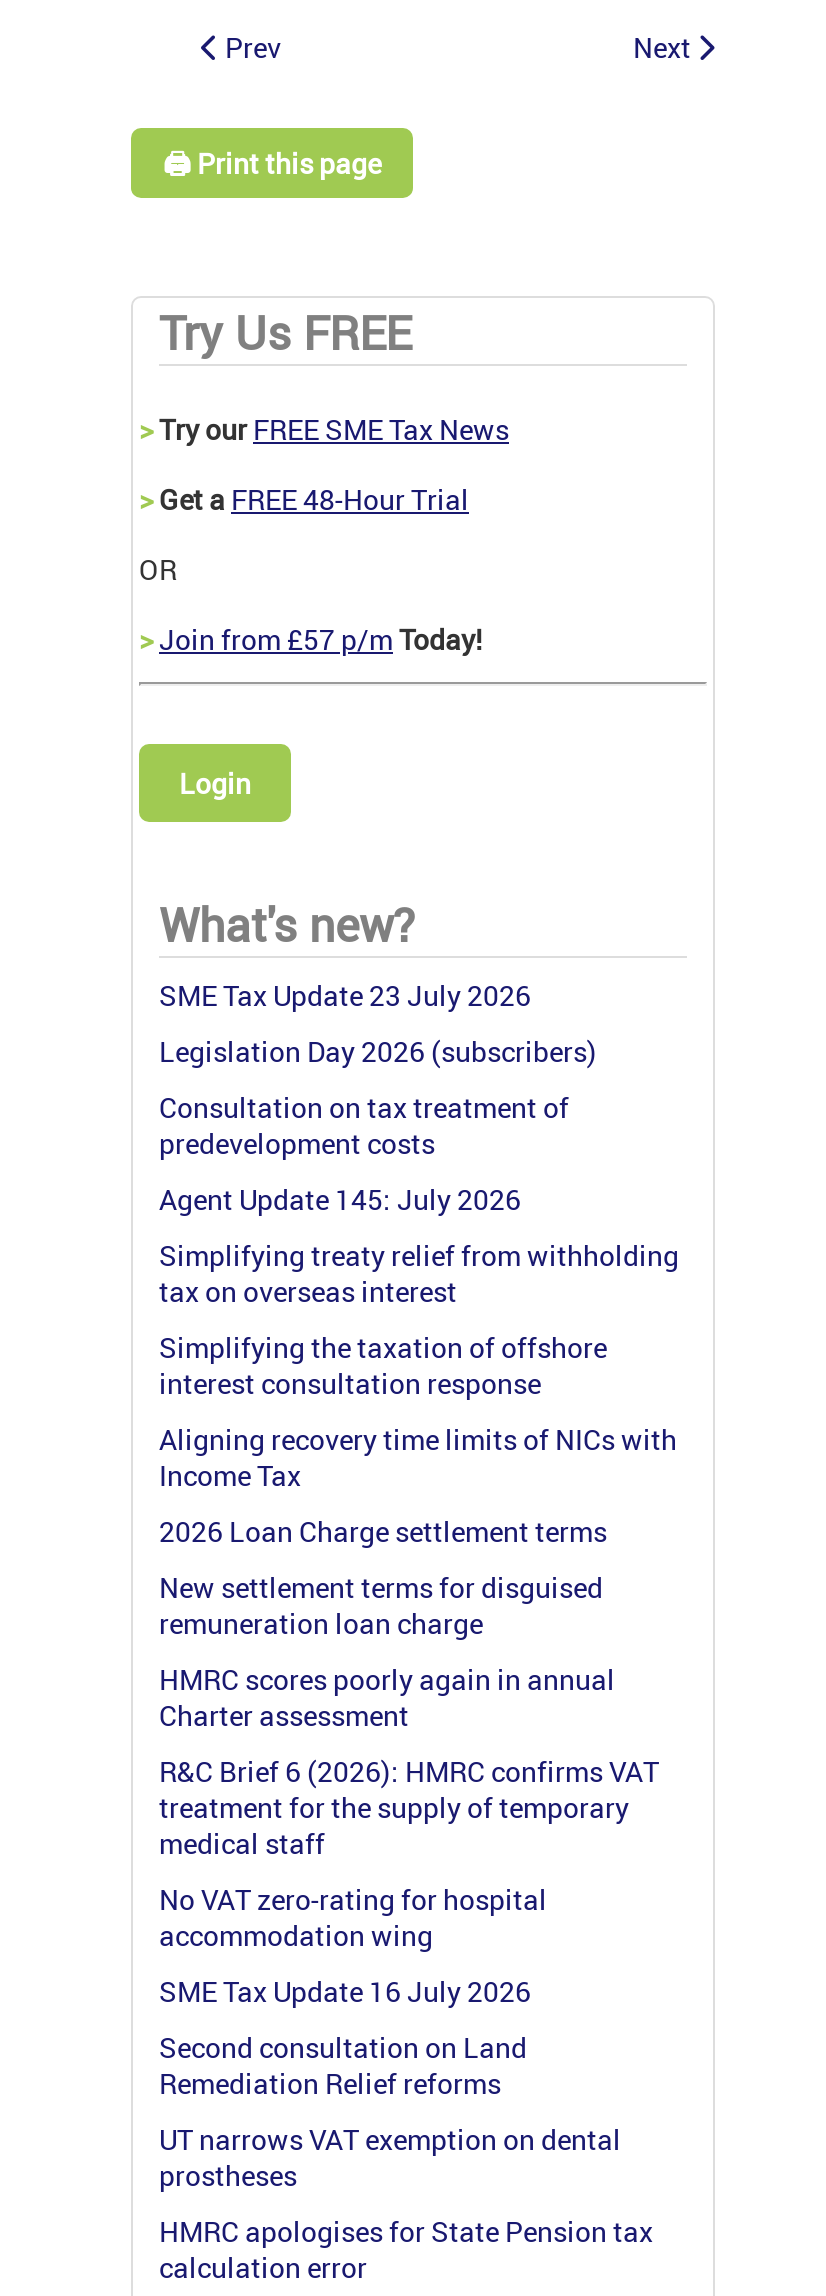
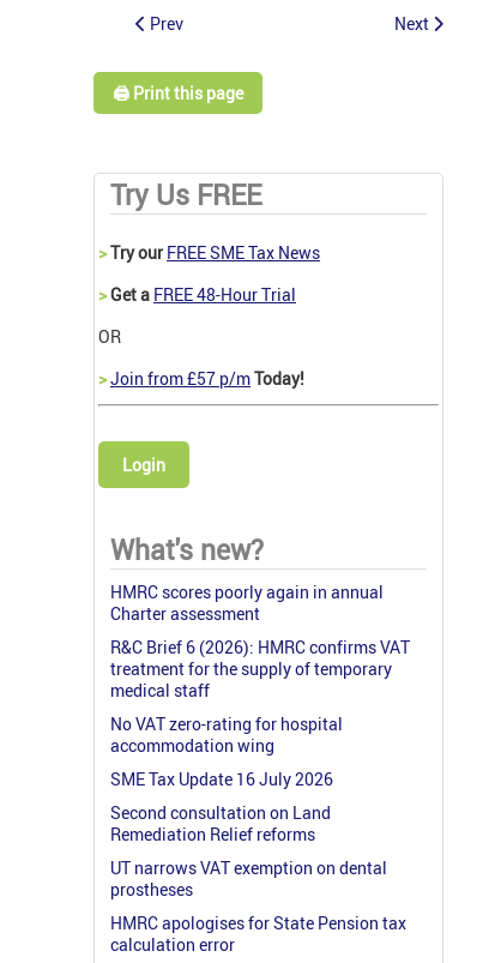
[159,975,679,1641] SME Tax Update 23 July 2026 | Legislation Day 2026 (subscribers) | Consultation on tax treatment of | predevelopment costs | Agent Update 145: July 2026 | Simplifying treaty relief from withholding | tax on overseas interest | Simplifying the taxation of offshore | interest consultation response | Aligning recovery time limits of NICs with | Income Tax | 2026 Loan Charge settlement terms | New settlement terms for disguised | remuneration loan charge -> none

